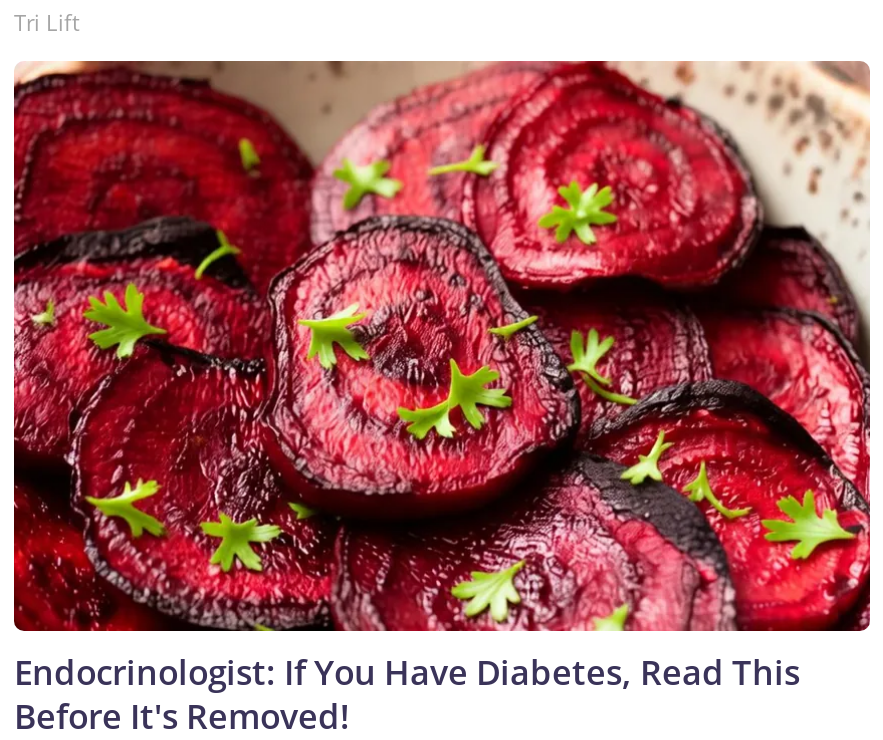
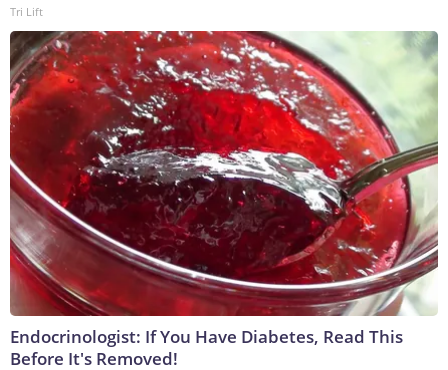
[12,58,872,634] [image] -> [9,30,438,317] [image]

